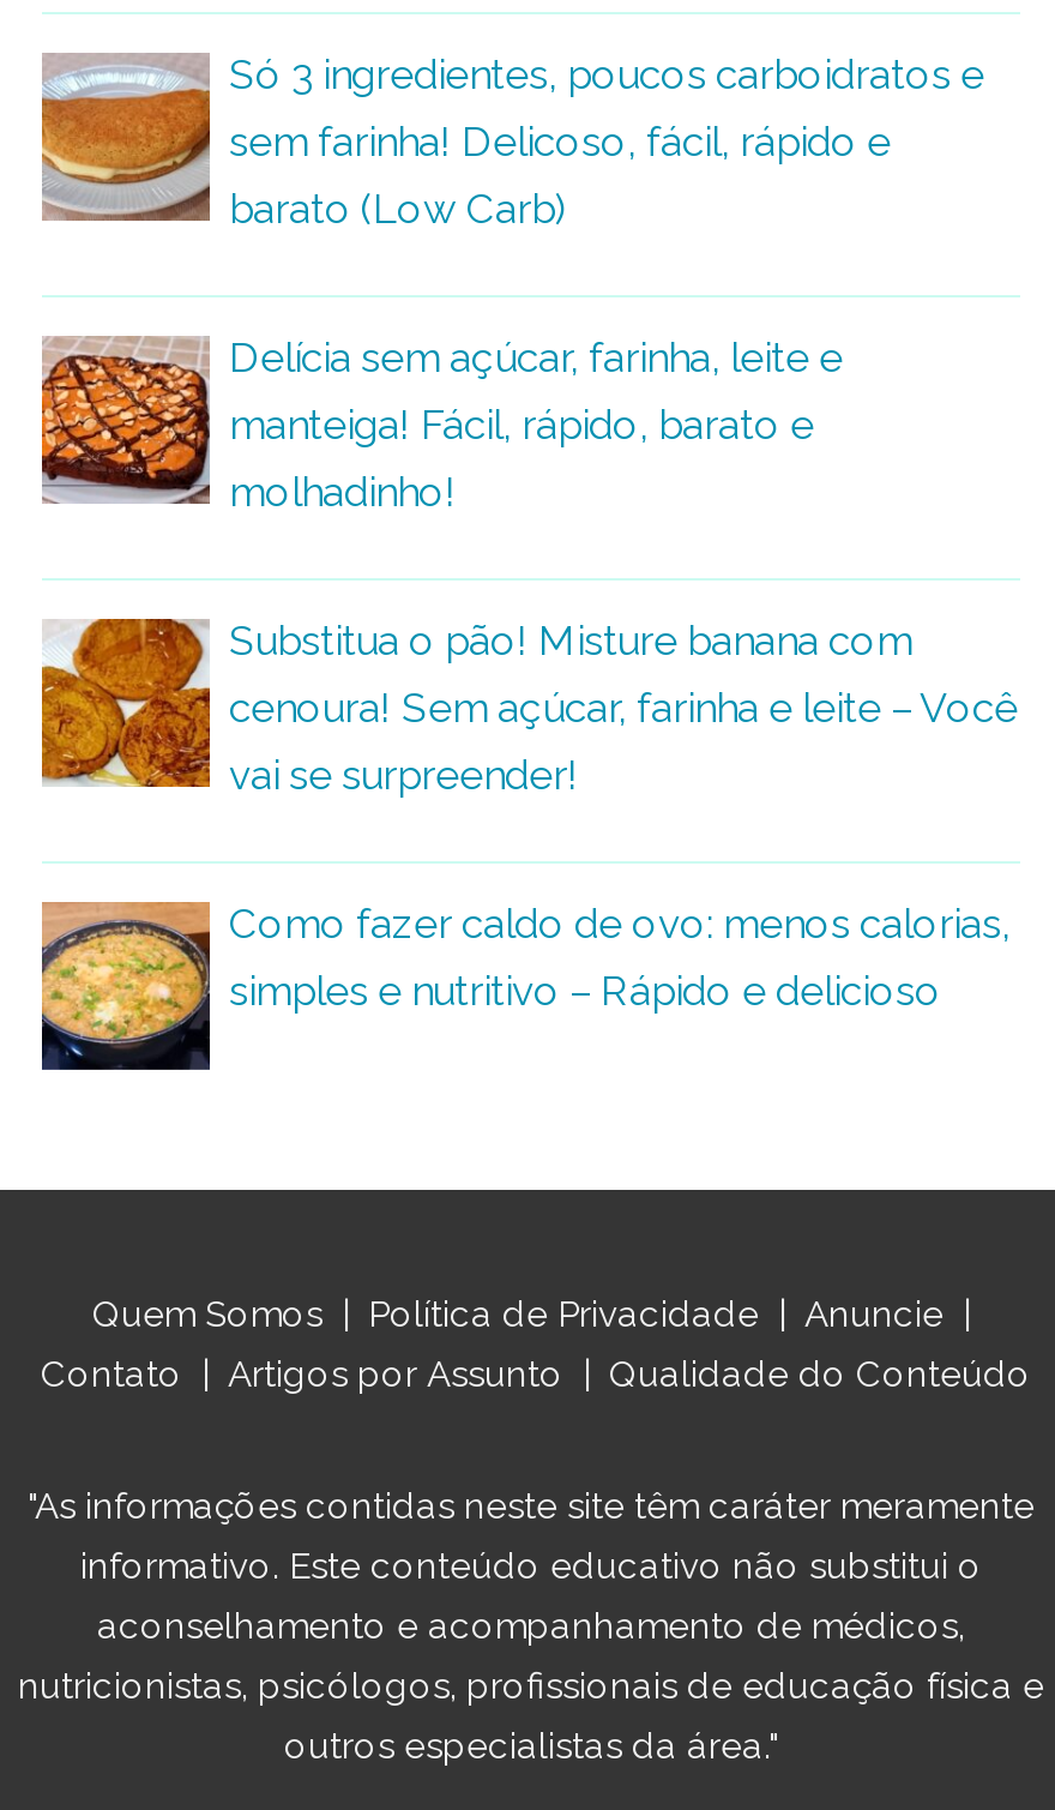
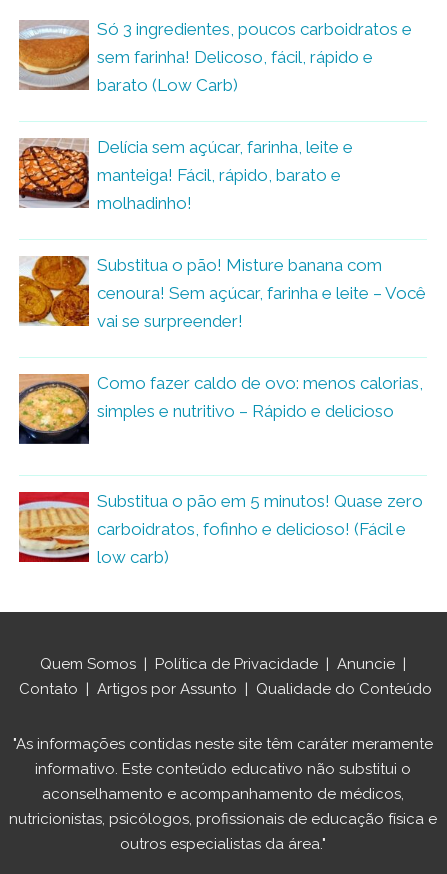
none -> [18,491,423,567] [image] | Substitua o pão em 5 minutos! Quase zero | carboidratos, fofinho e delicioso! (Fácil e | low carb)

